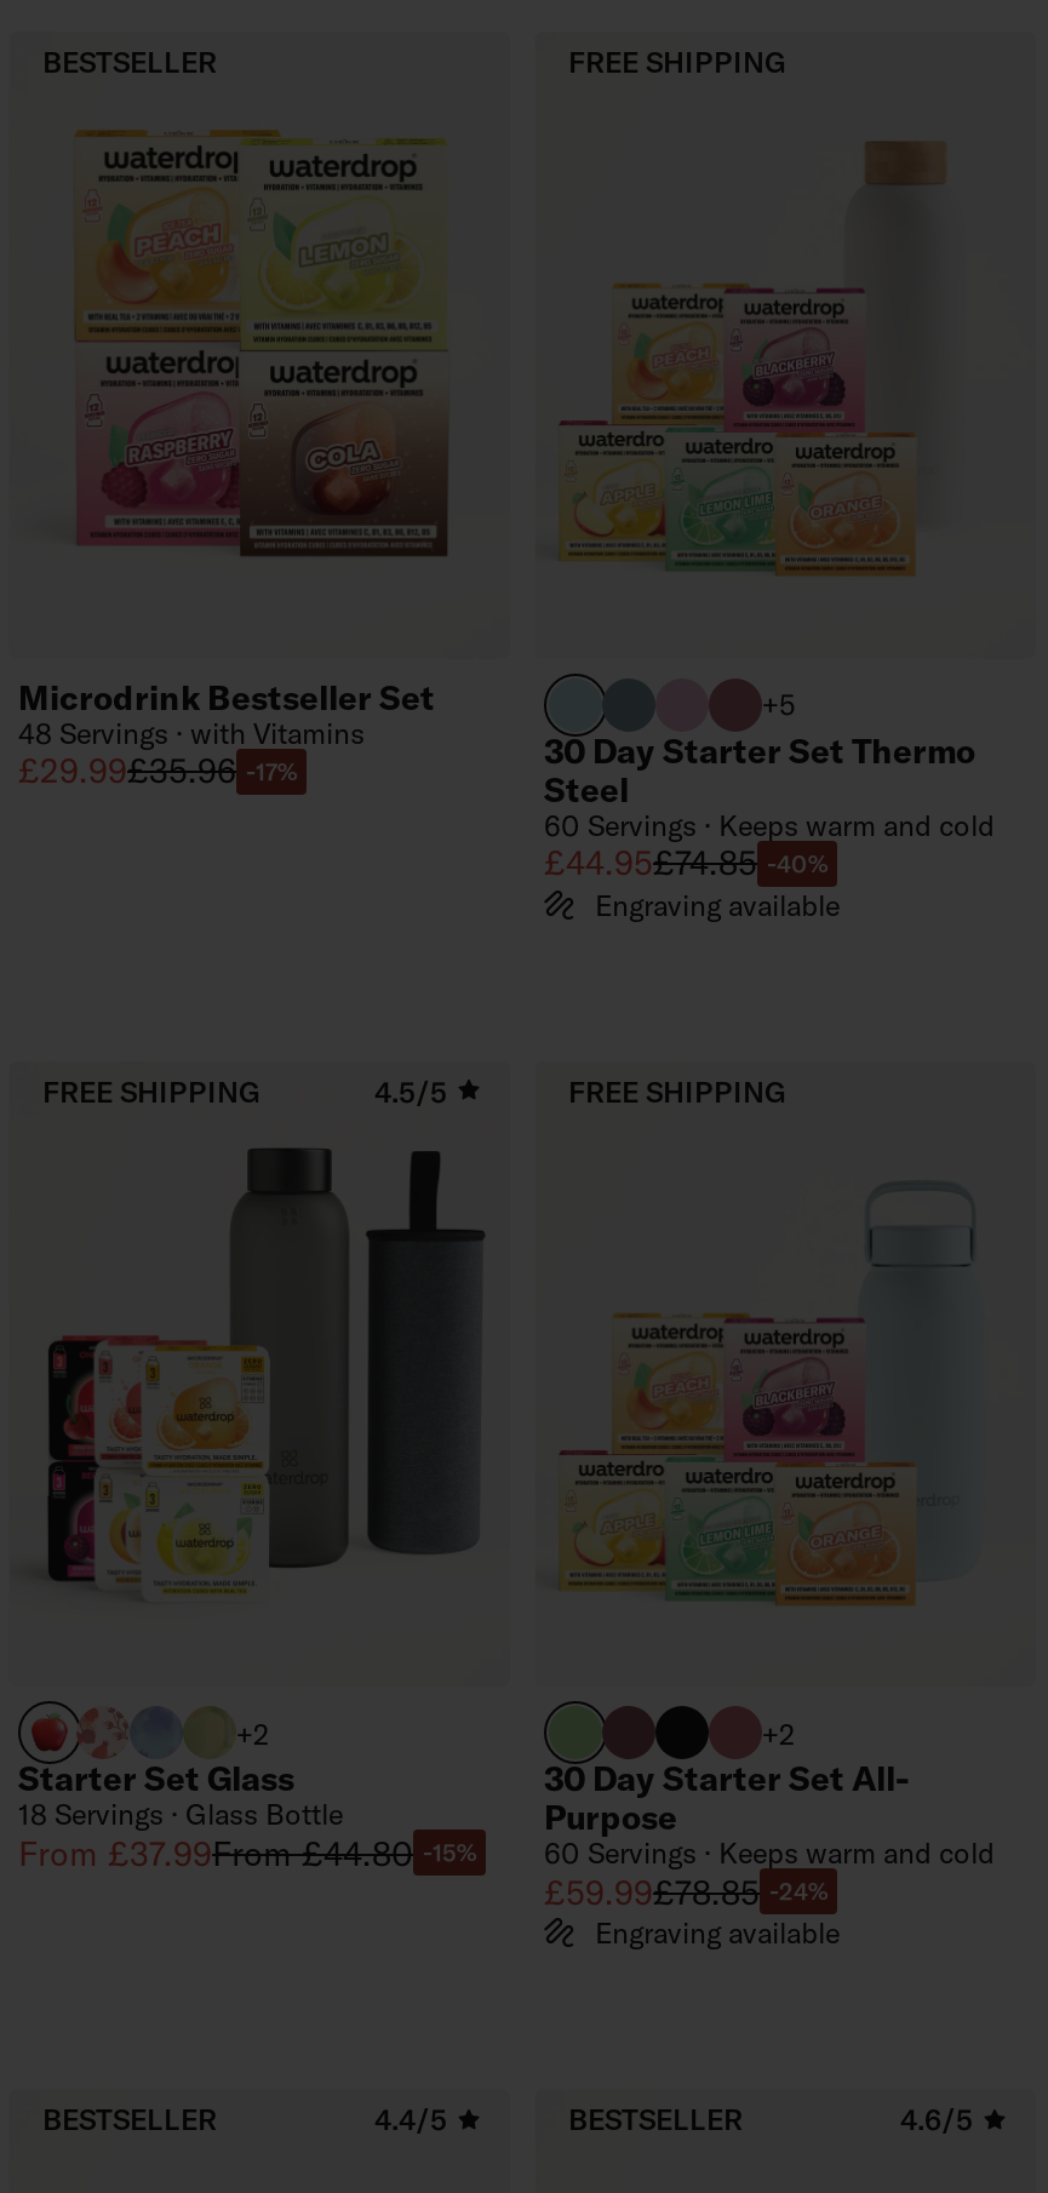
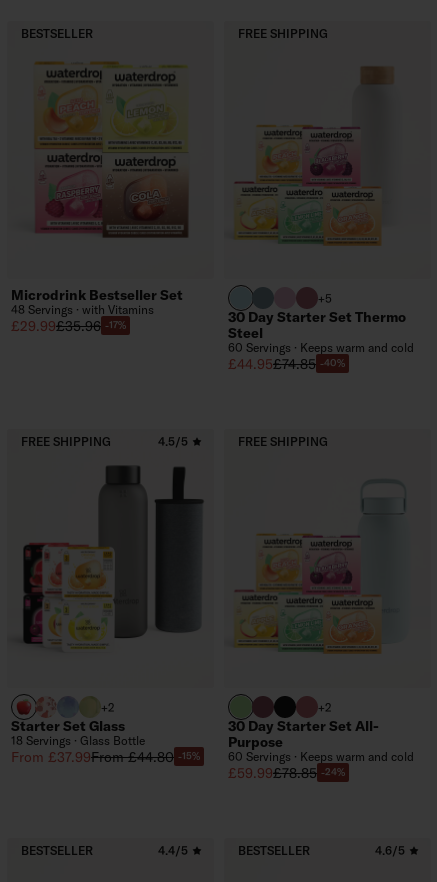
[588,885,840,921] Engraving available -> none
[588,1914,840,1951] Engraving available -> none

